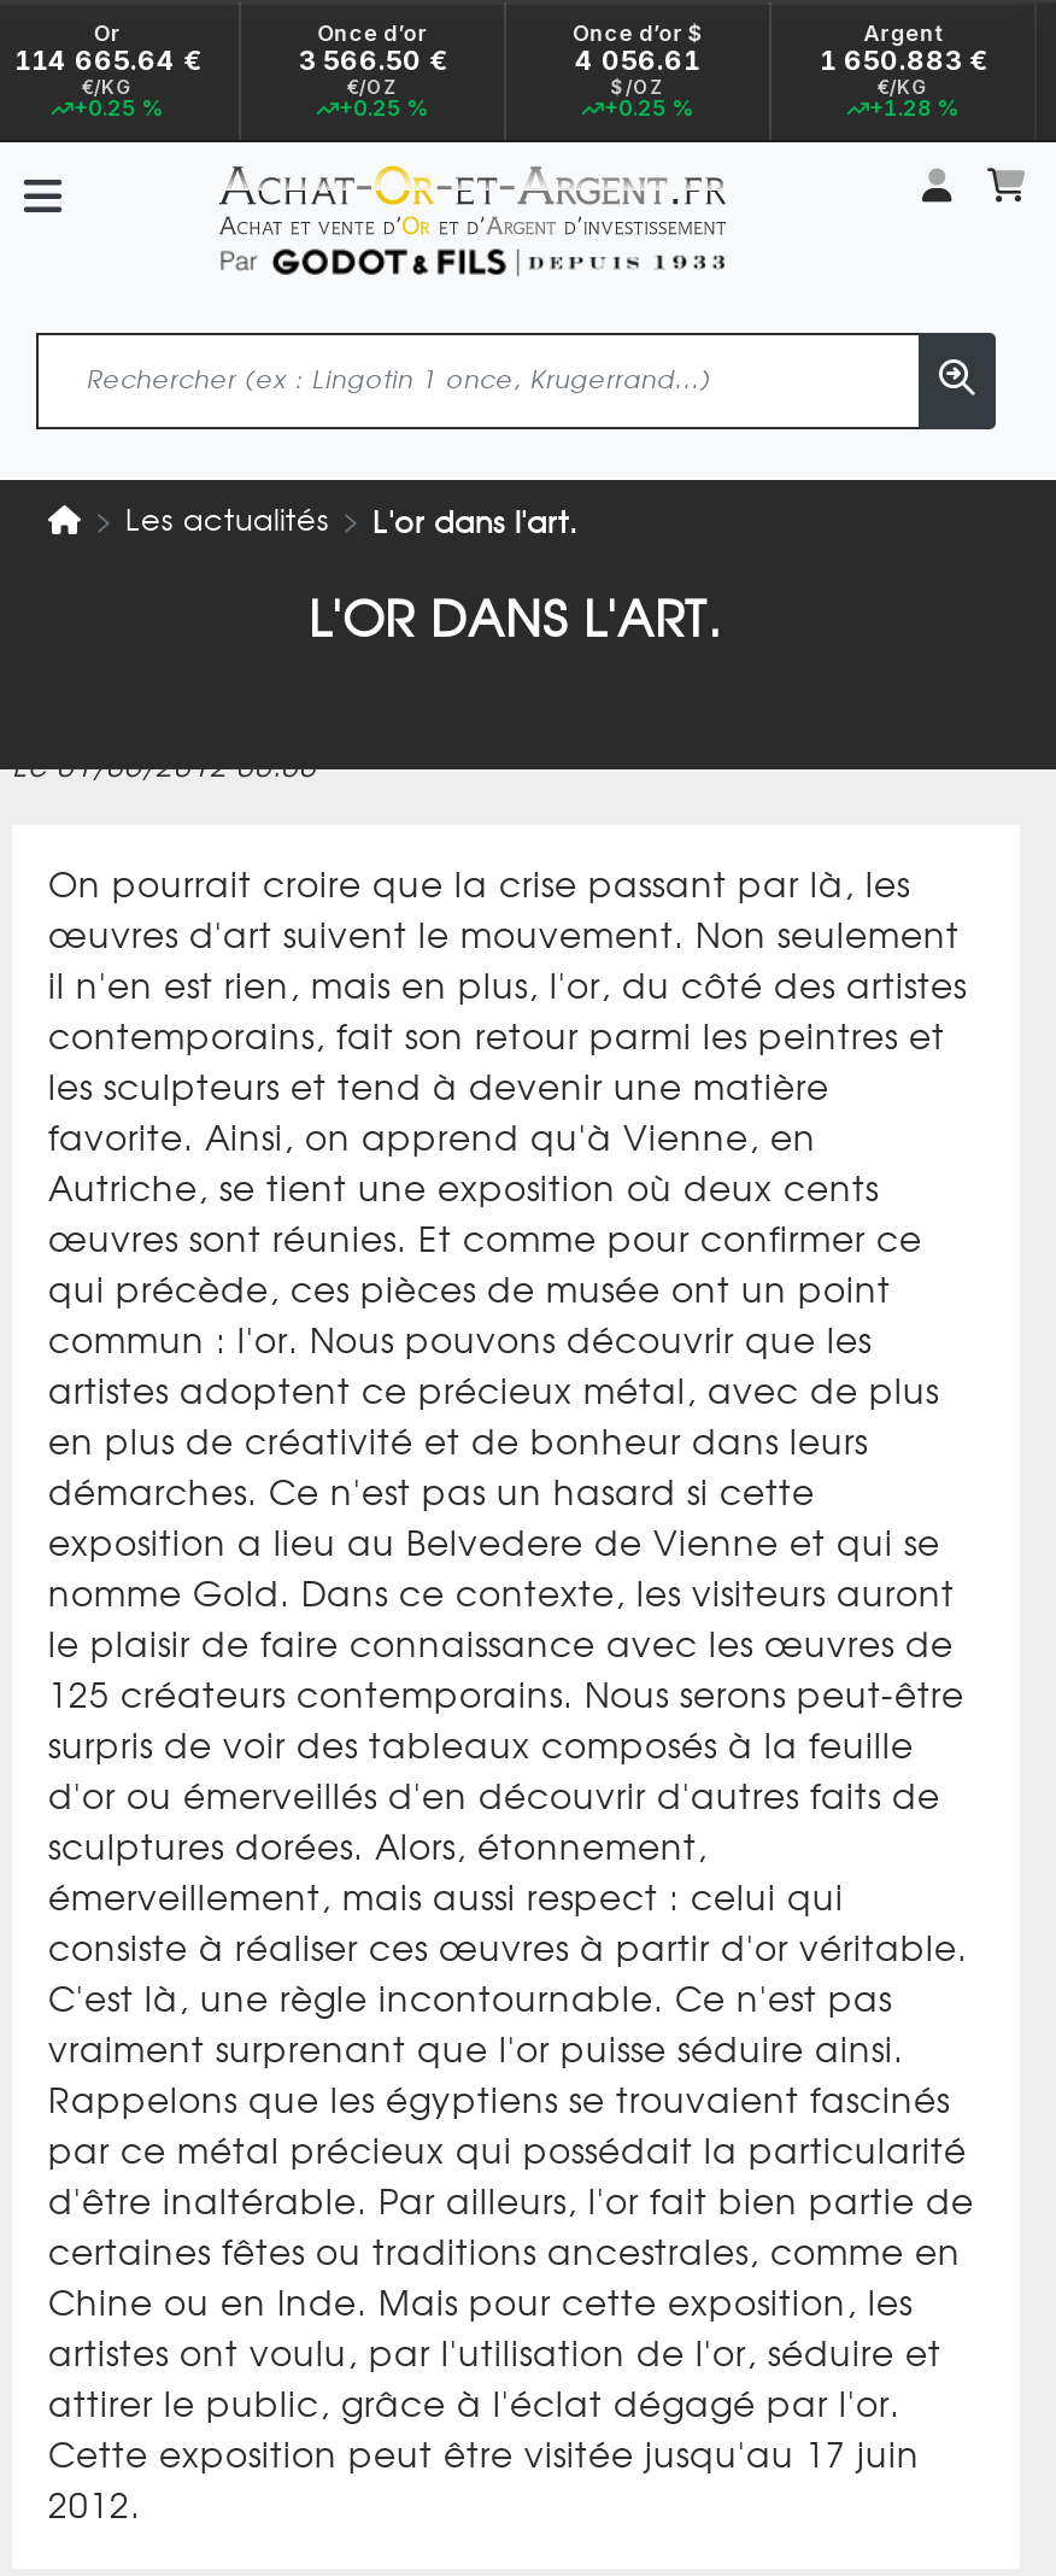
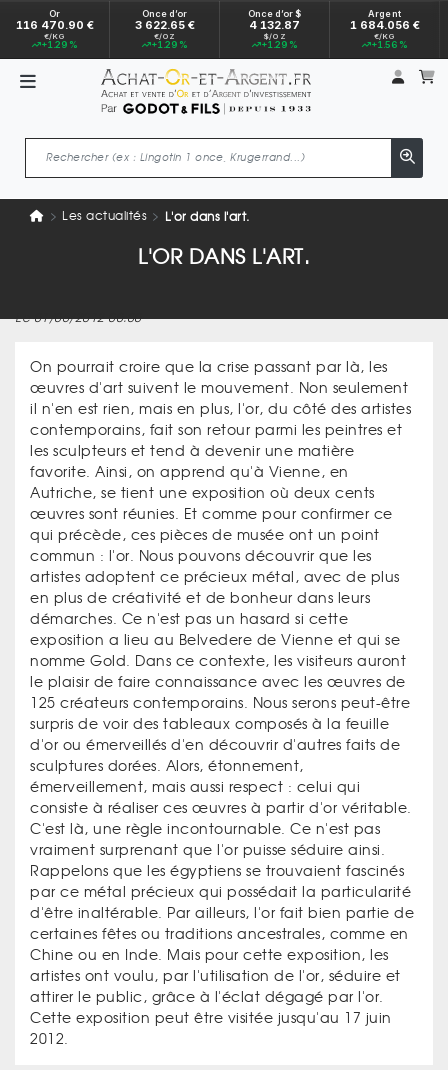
[14,44,200,78] 114 665.64 € -> [15,18,93,32] 116 470.90 €
[299,44,446,78] 3 566.50 € -> [134,18,194,32] 3 622.65 €
[575,44,700,78] 4 056.61 -> [249,18,300,32] 4 132.87
[820,44,986,78] 1 650.883 € -> [349,18,419,32] 1 684.056 €
[74,95,163,121] +0.25 % -> [40,39,77,50] +1.29 %
[339,95,428,121] +0.25 % -> [150,39,187,50] +1.29 %
[604,95,693,121] +0.25 % -> [260,39,297,50] +1.29 %
[869,95,958,121] +1.28 % -> [370,39,407,50] +1.56 %

